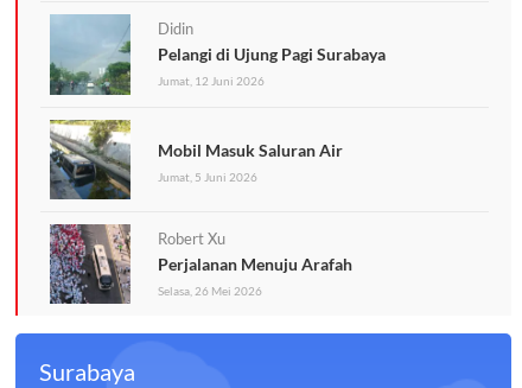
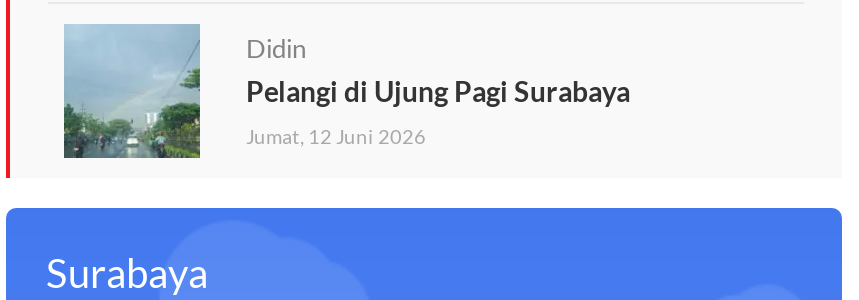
[49,119,352,298] [image] | Mobil Masuk Saluran Air | Jumat, 5 Juni 2026 | Robert Xu | Perjalanan Menuju Arafah | Selasa, 26 Mei 2026 -> none
[49,223,132,305] [image] -> none

